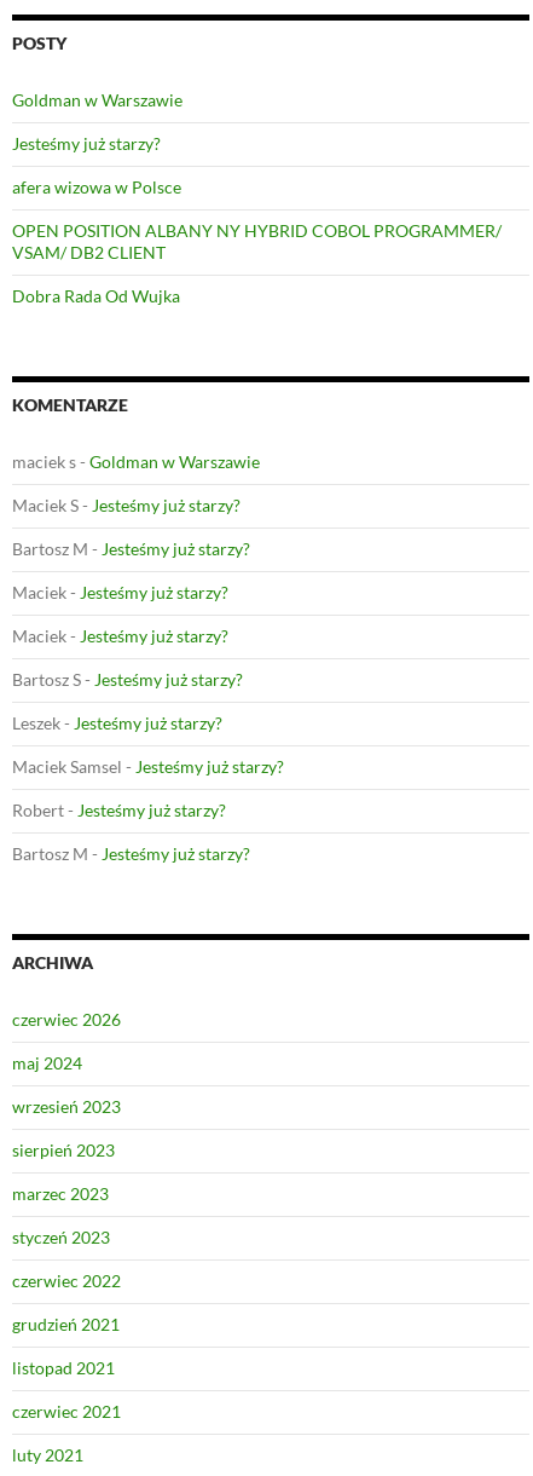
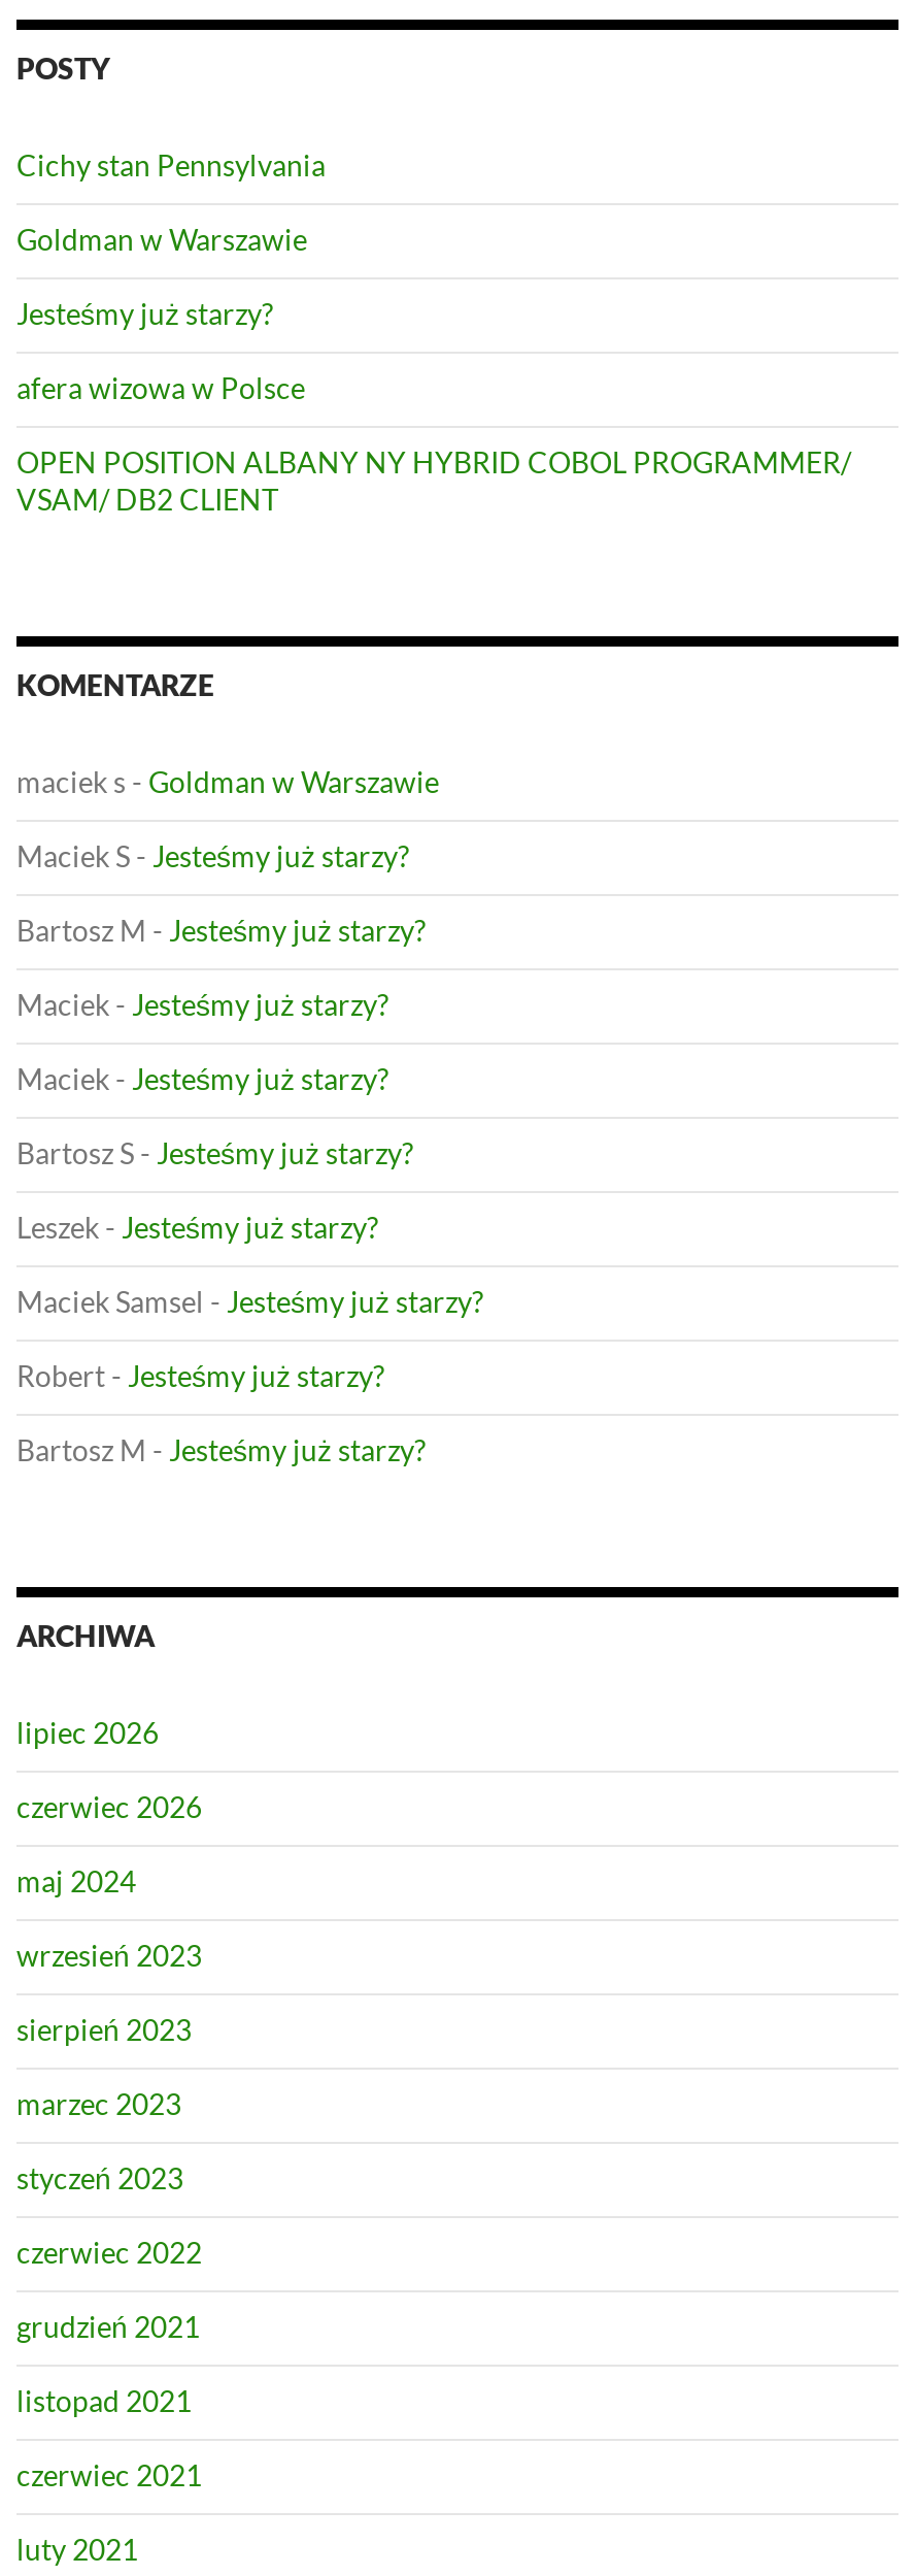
none -> [16,147,326,183] Cichy stan Pennsylvania
[12,286,180,306] Dobra Rada Od Wujka -> none
none -> [16,1715,159,1750] lipiec 2026

